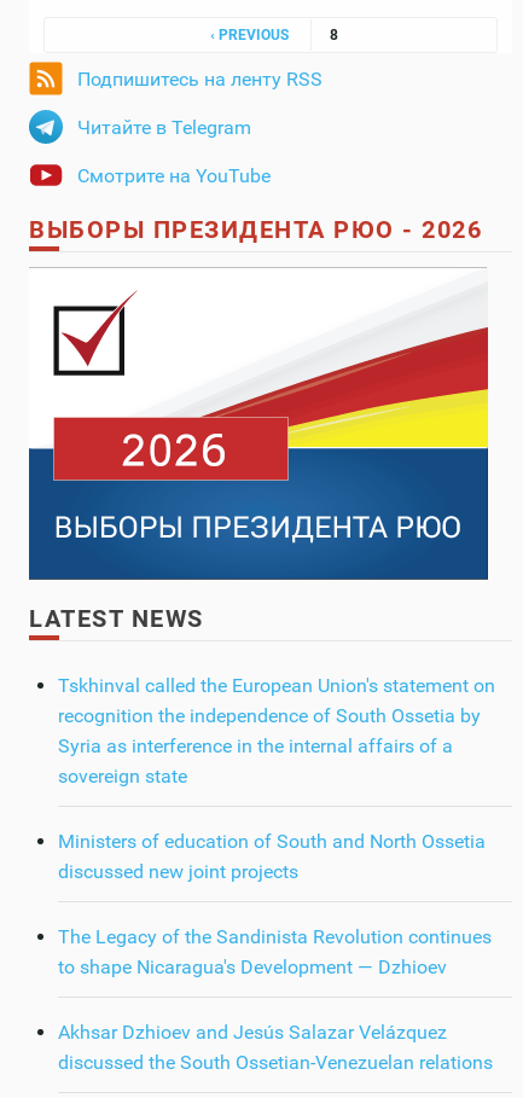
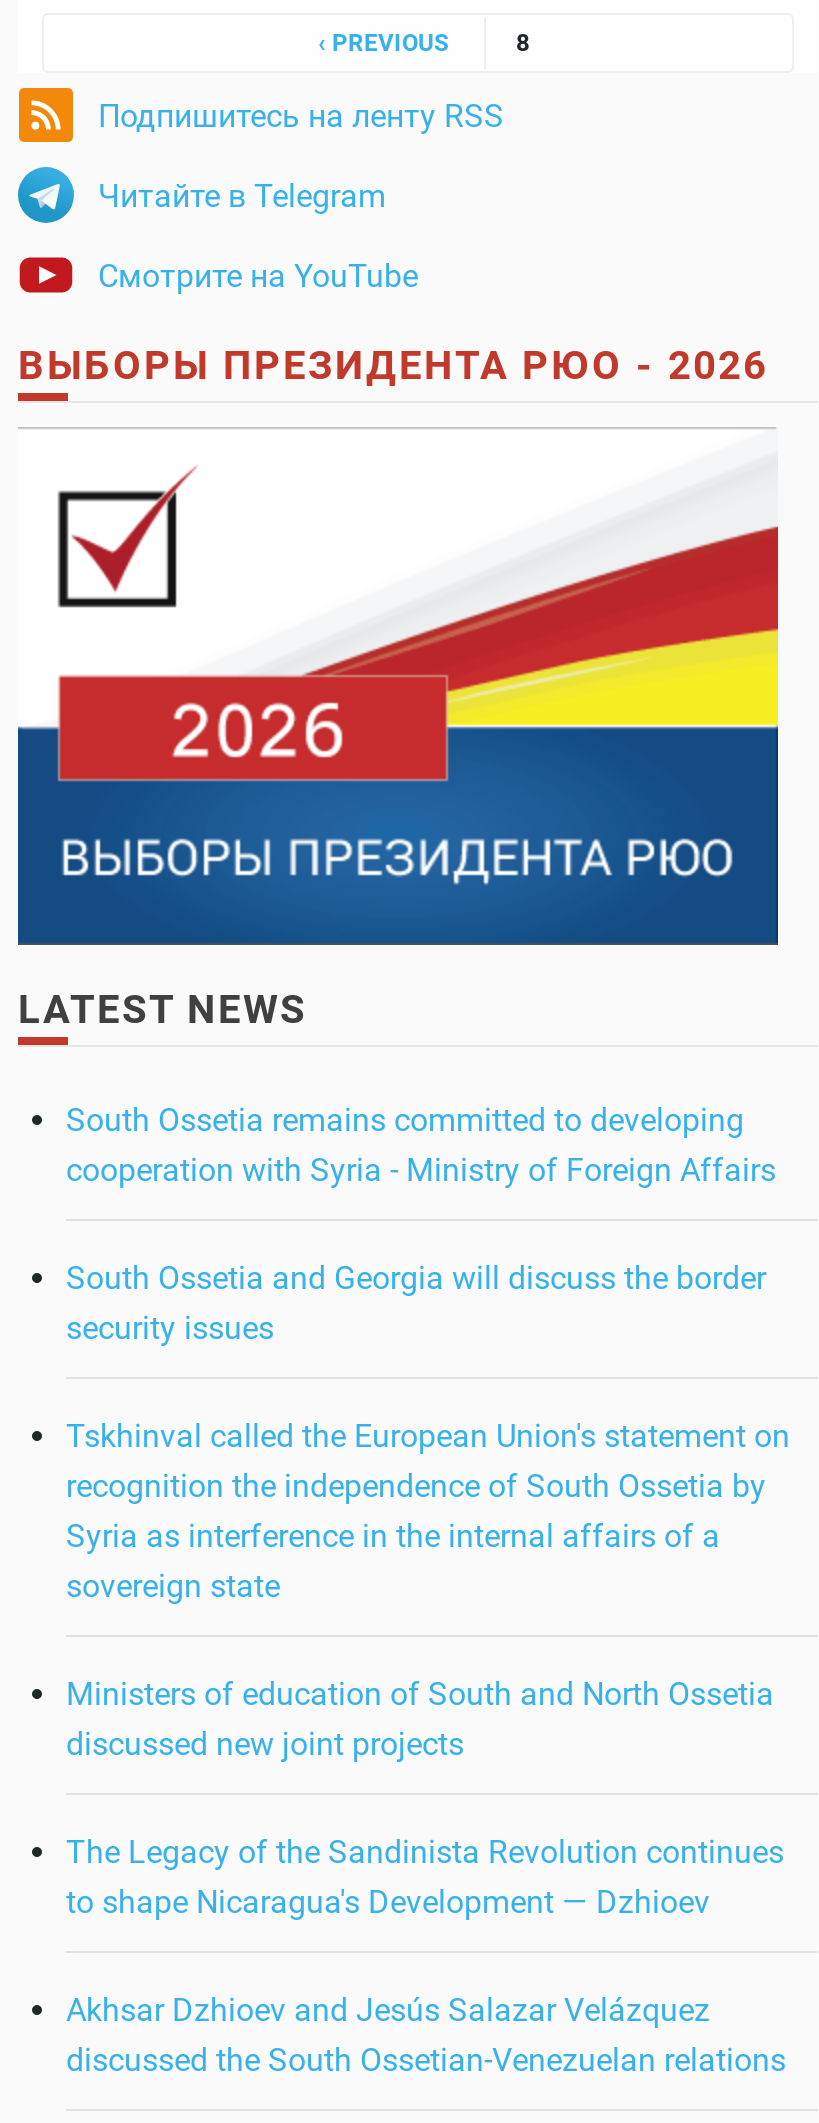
none -> [66,1102,776,1348] South Ossetia remains committed to developing | cooperation with Syria - Ministry of Foreign Affairs | South Ossetia and Georgia will discuss the border | security issues

